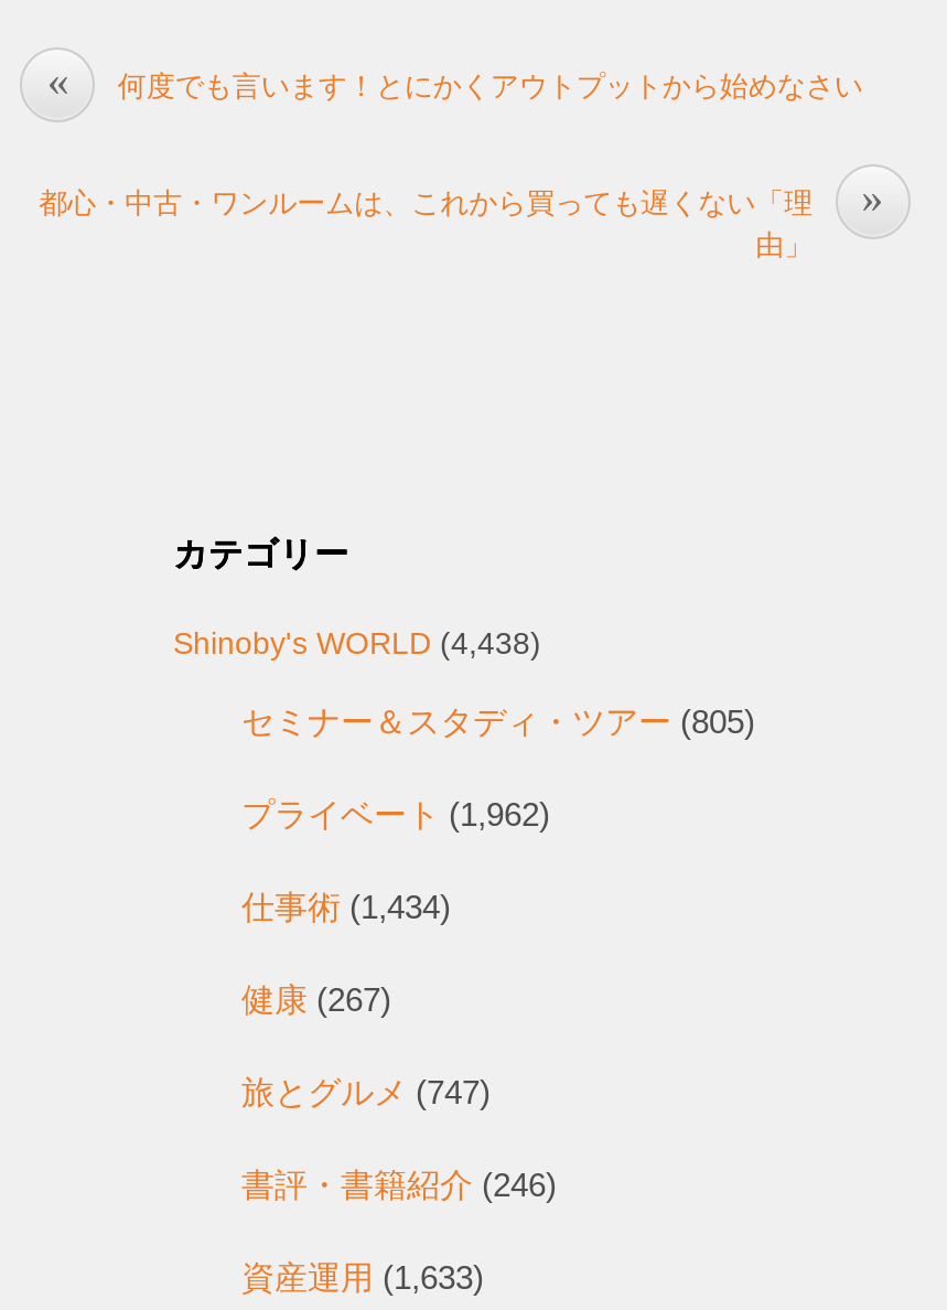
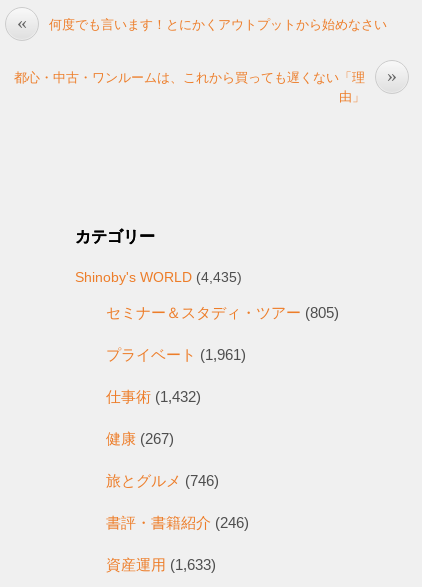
[173,624,541,659] Shinoby's WORLD (4,438) -> [74,268,241,284] Shinoby's WORLD (4,435)
[241,794,550,831] プライベート(1,962) -> [105,345,245,362] プライベート(1,961)
[241,887,451,924] 仕事術(1,434) -> [105,387,200,404] 仕事術(1,432)
[241,1072,491,1109] 旅とグルメ(747) -> [105,471,218,488] 旅とグルメ(746)

